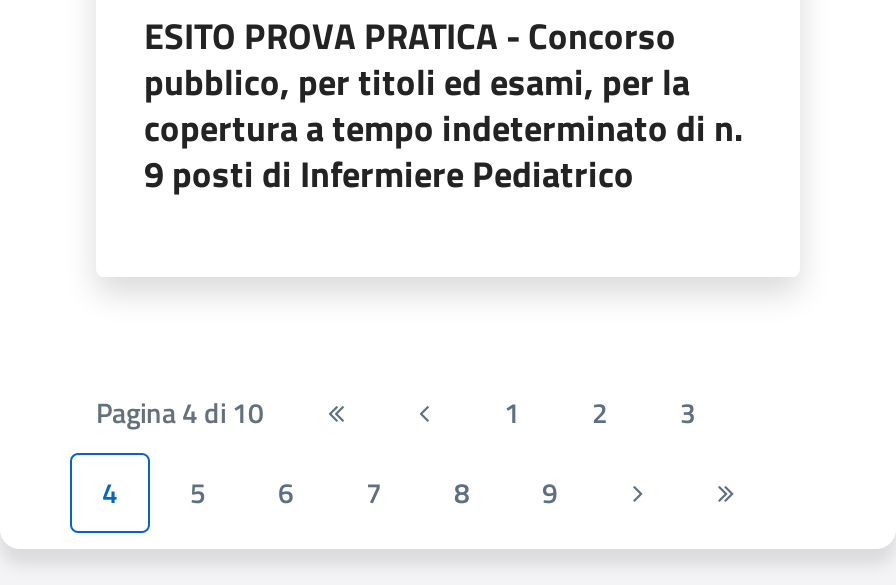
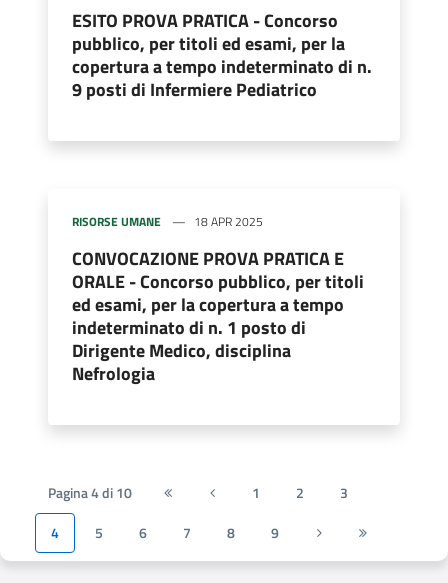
none -> [72,212,364,387] RISORSE UMANE | 18 APR 2025 | CONVOCAZIONE PROVA PRATICA E | ORALE - Concorso pubblico, per titoli | ed esami, per la copertura a tempo | indeterminato di n. 1 posto di | Dirigente Medico, disciplina | Nefrologia

